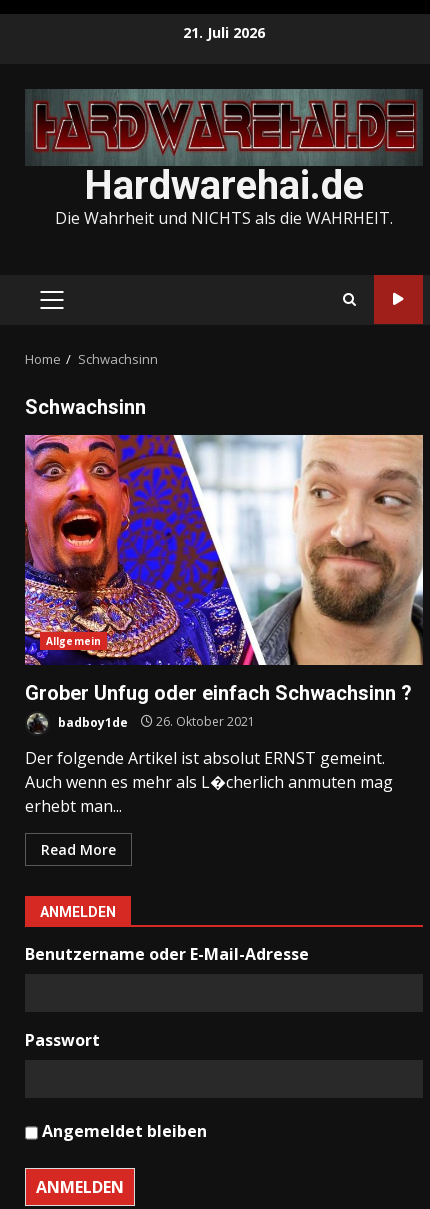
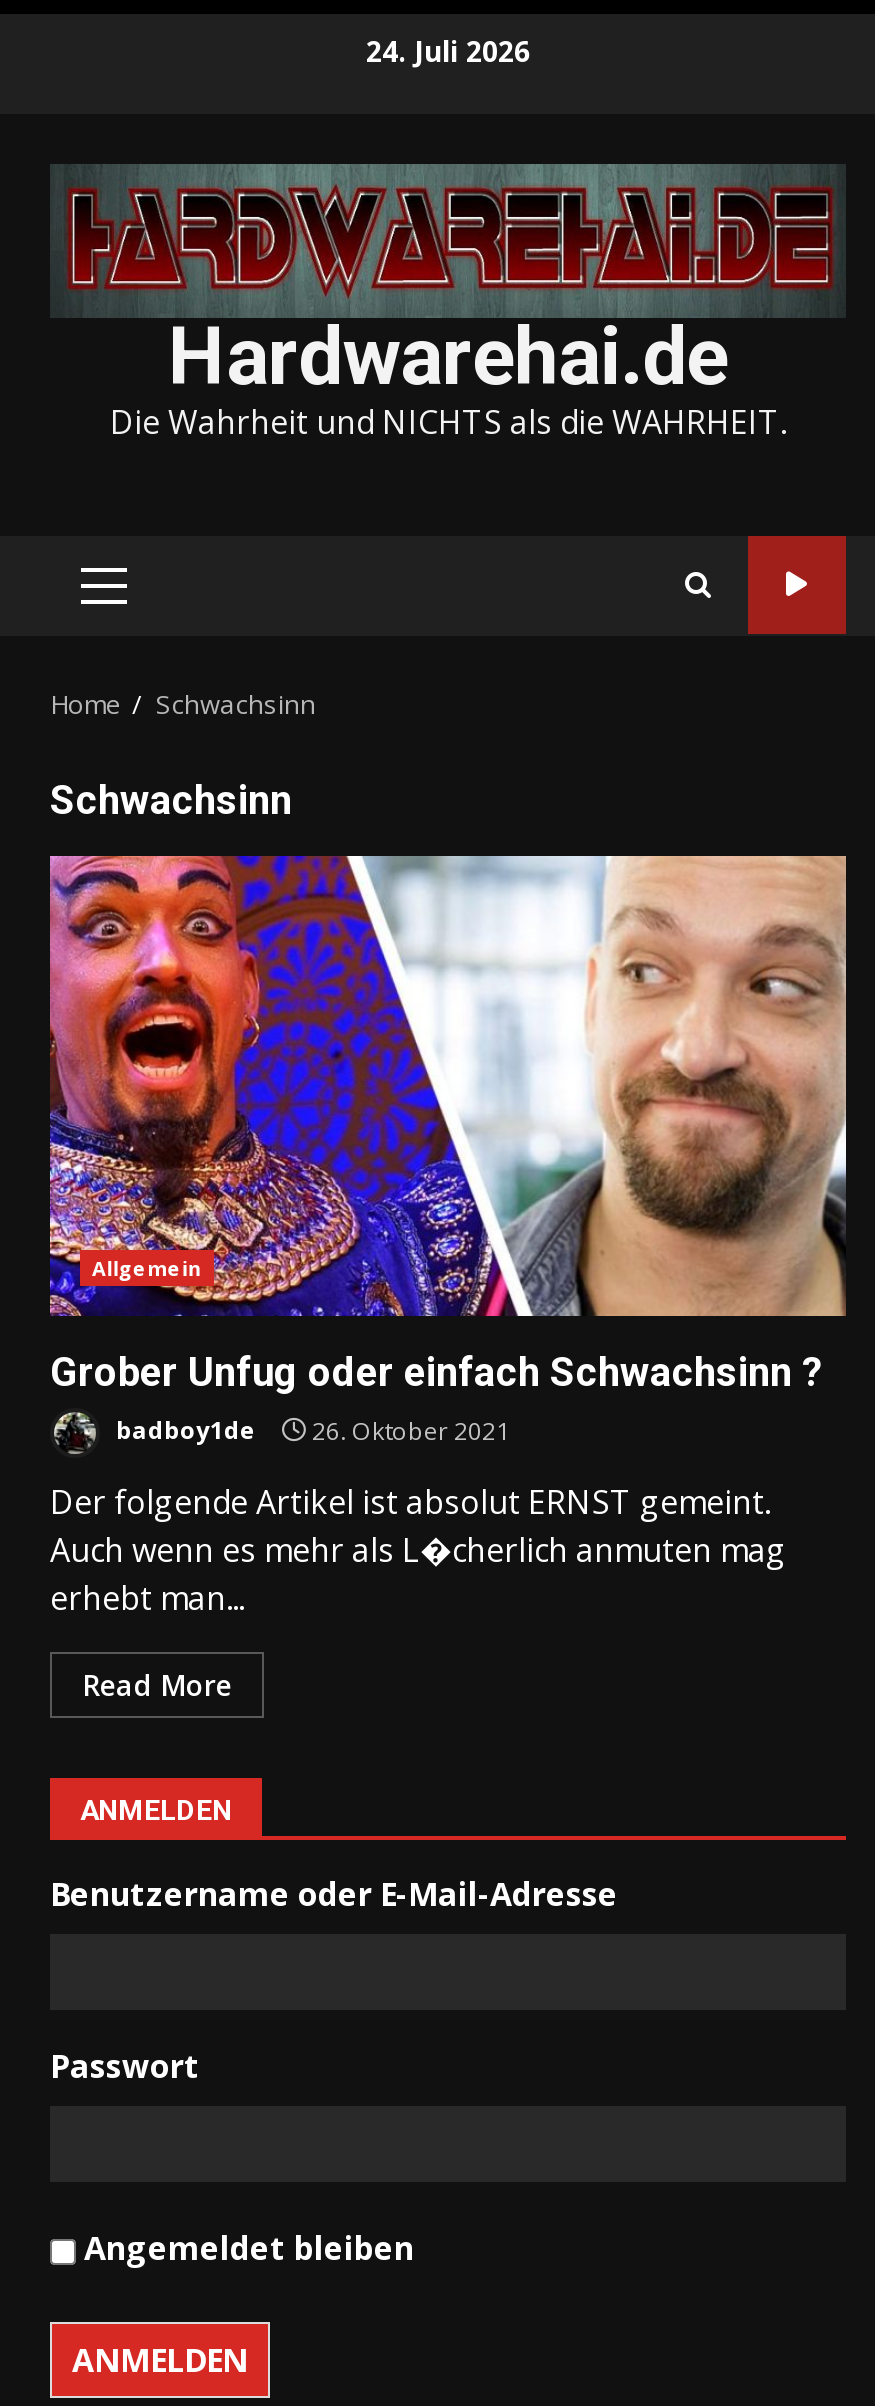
[183,22,265,41] 21. Juli 2026 -> [366,31,530,69] 24. Juli 2026

